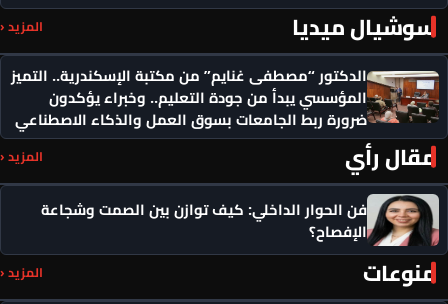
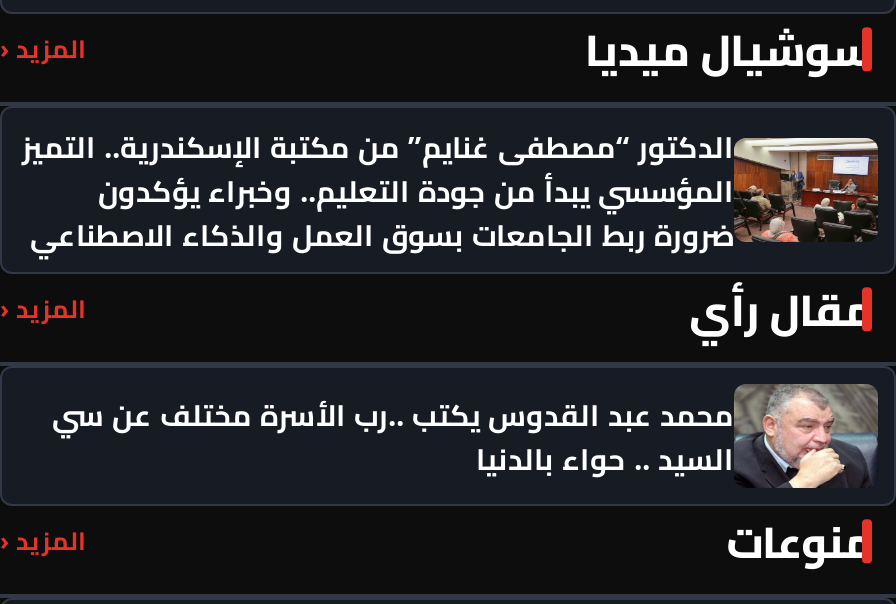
[41,194,440,247] [image] | فن الحوار الداخلي: كيف توازن بين الصمت وشجاعة | الإفصاح؟ -> [52,384,878,488] [image] | محمد عبد القدوس يكتب ..رب الأسرة مختلف عن سي | السيد .. حواء بالدنيا

